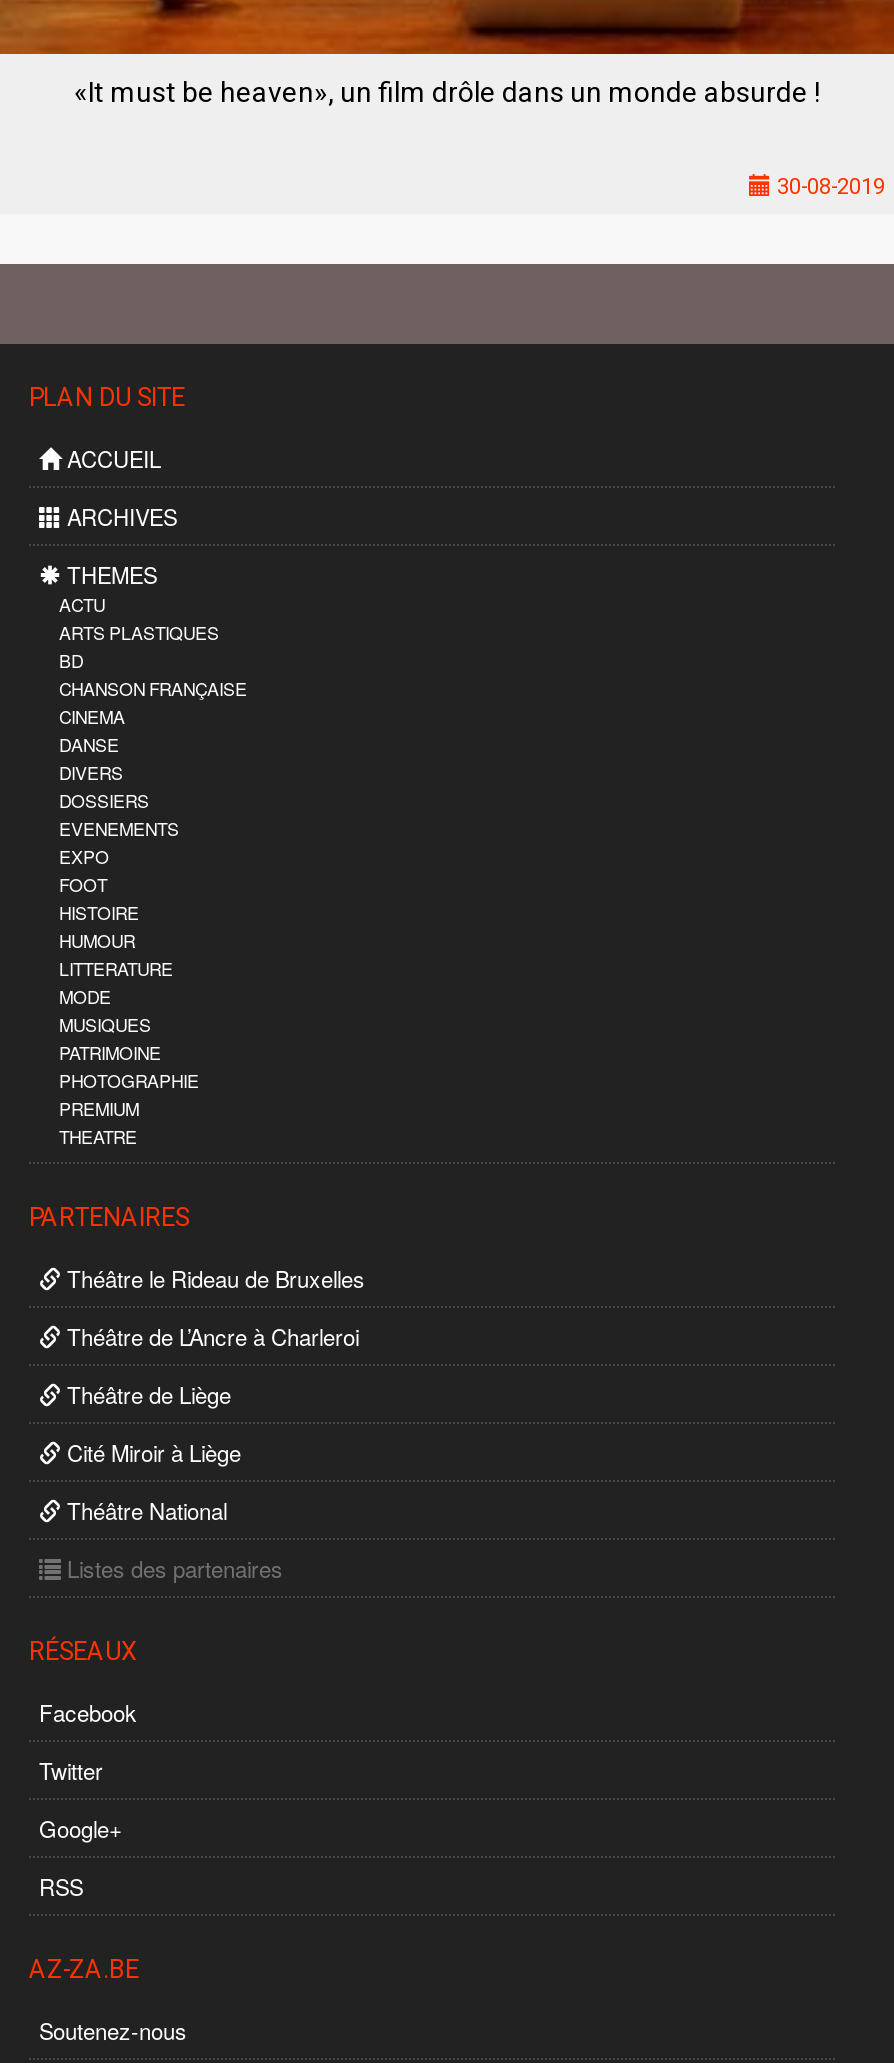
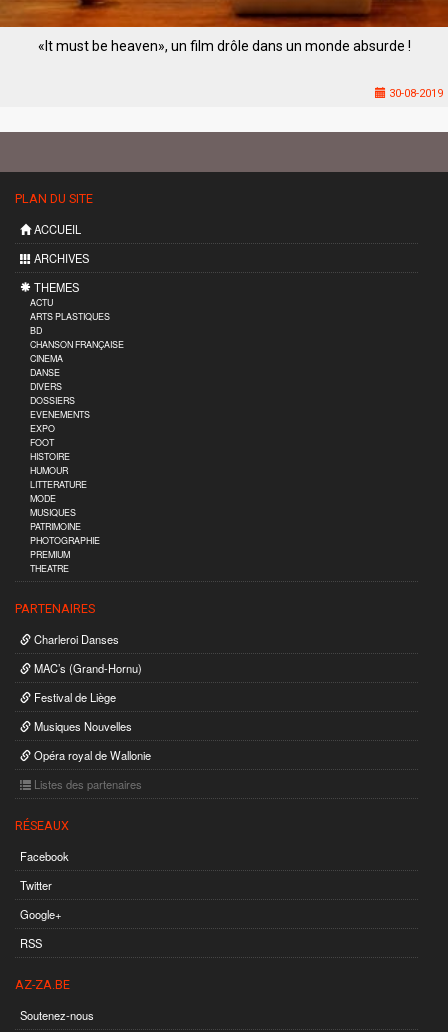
[61,1262,365,1294] Théâtre le Rideau de Bruxelles -> [31,631,119,647] Charleroi Danses
[61,1320,359,1352] Théâtre de L’Ancre à Charleroi -> [31,660,142,676] MAC’s (Grand-Hornu)
[61,1378,231,1410] Théâtre de Liège -> [31,689,116,705] Festival de Liège
[61,1436,241,1468] Cité Miroir à Liège -> [31,718,132,734] Musiques Nouvelles
[61,1494,227,1526] Théâtre National -> [31,747,151,763] Opéra royal de Wallonie

